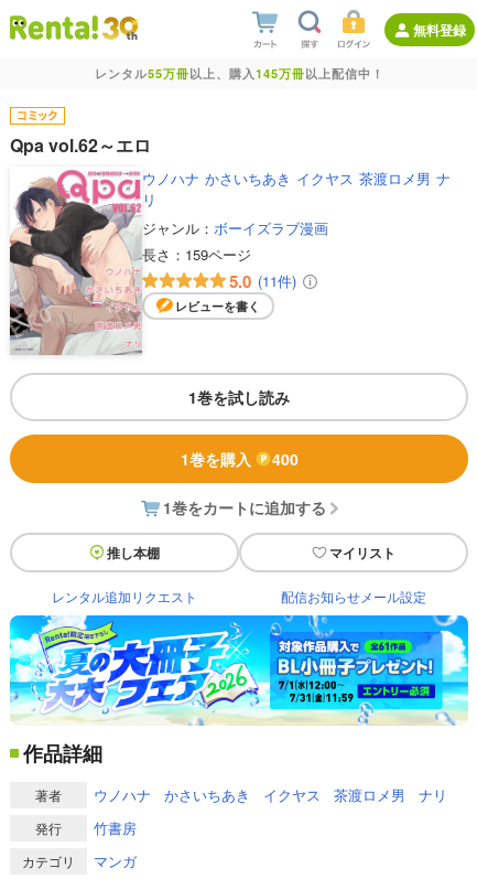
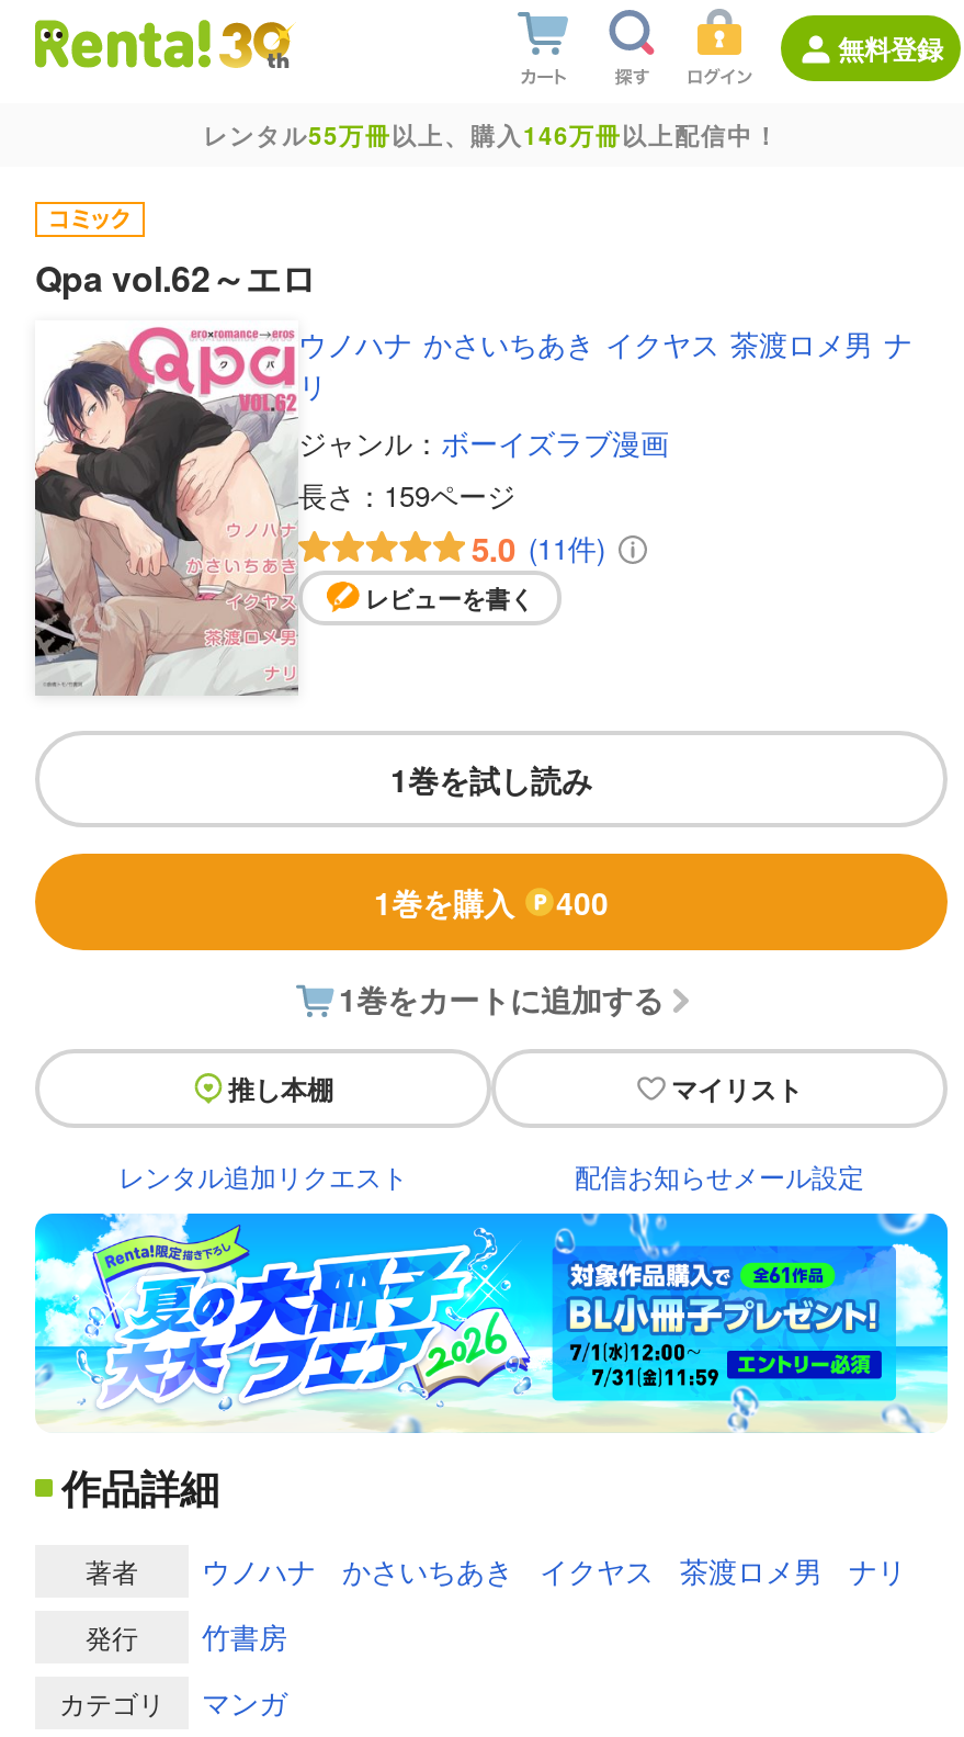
[94,65,384,82] レンタル55万冊以上、購入145万冊以上配信中！ -> [203,119,780,151] レンタル55万冊以上、購入146万冊以上配信中！

